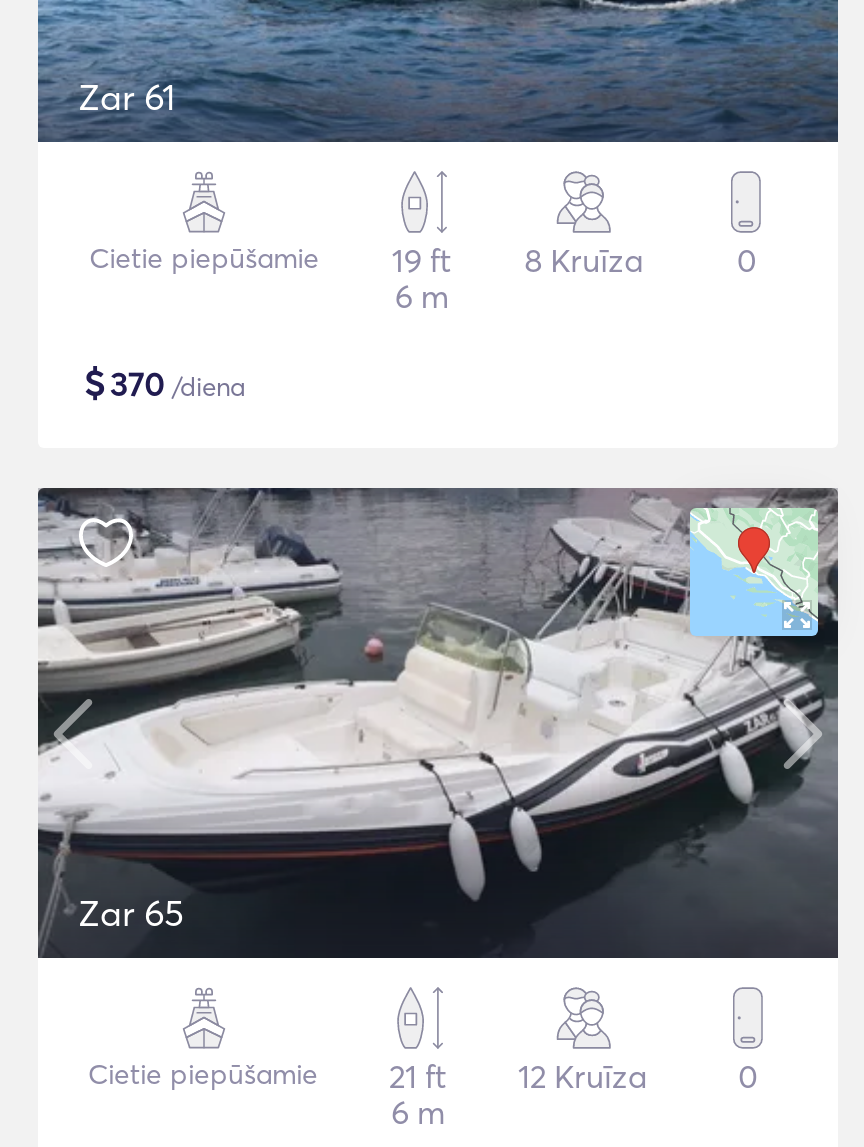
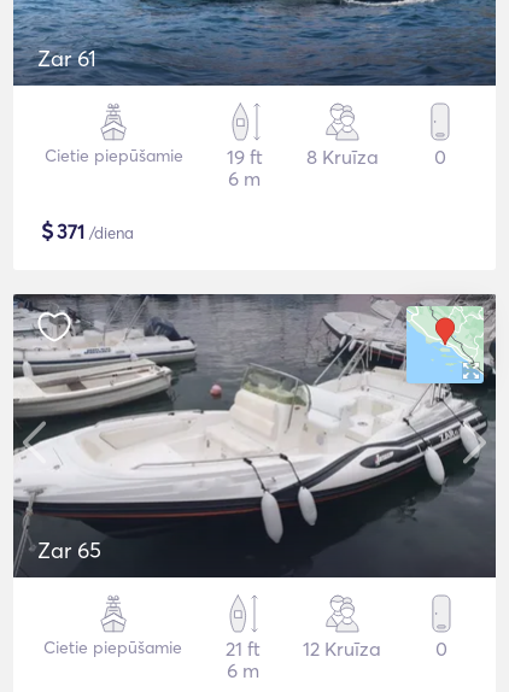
[84,360,246,406] $370 /diena -> [41,217,134,245] $371 /diena

